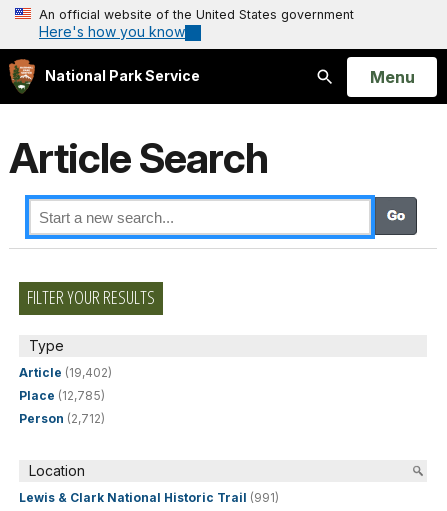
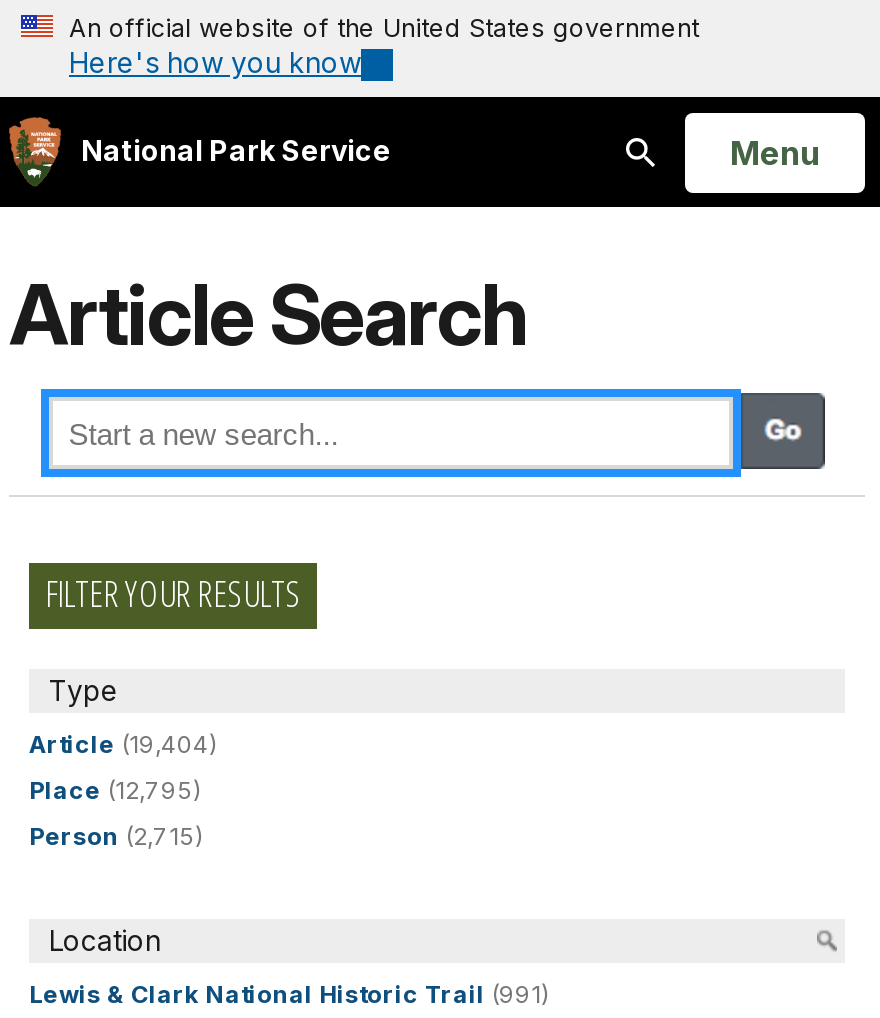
[19,365,112,380] Article (19,402) -> [29,729,217,759] Article (19,404)
[19,388,105,403] Place (12,785) -> [29,775,201,805] Place (12,795)
[19,411,105,426] Person (2,712) -> [29,821,203,851] Person (2,715)

